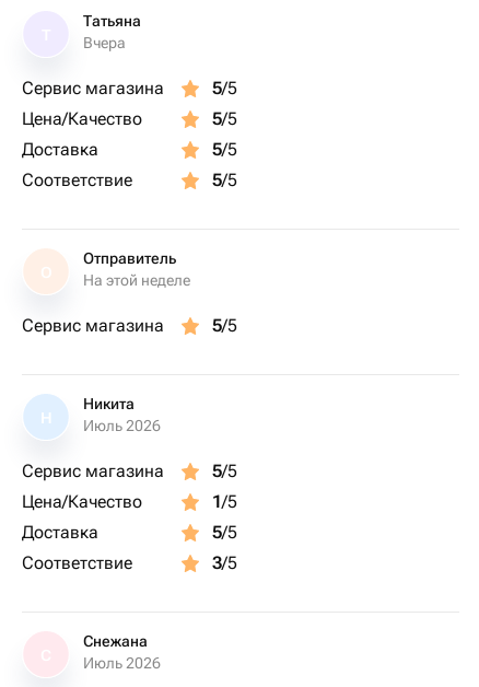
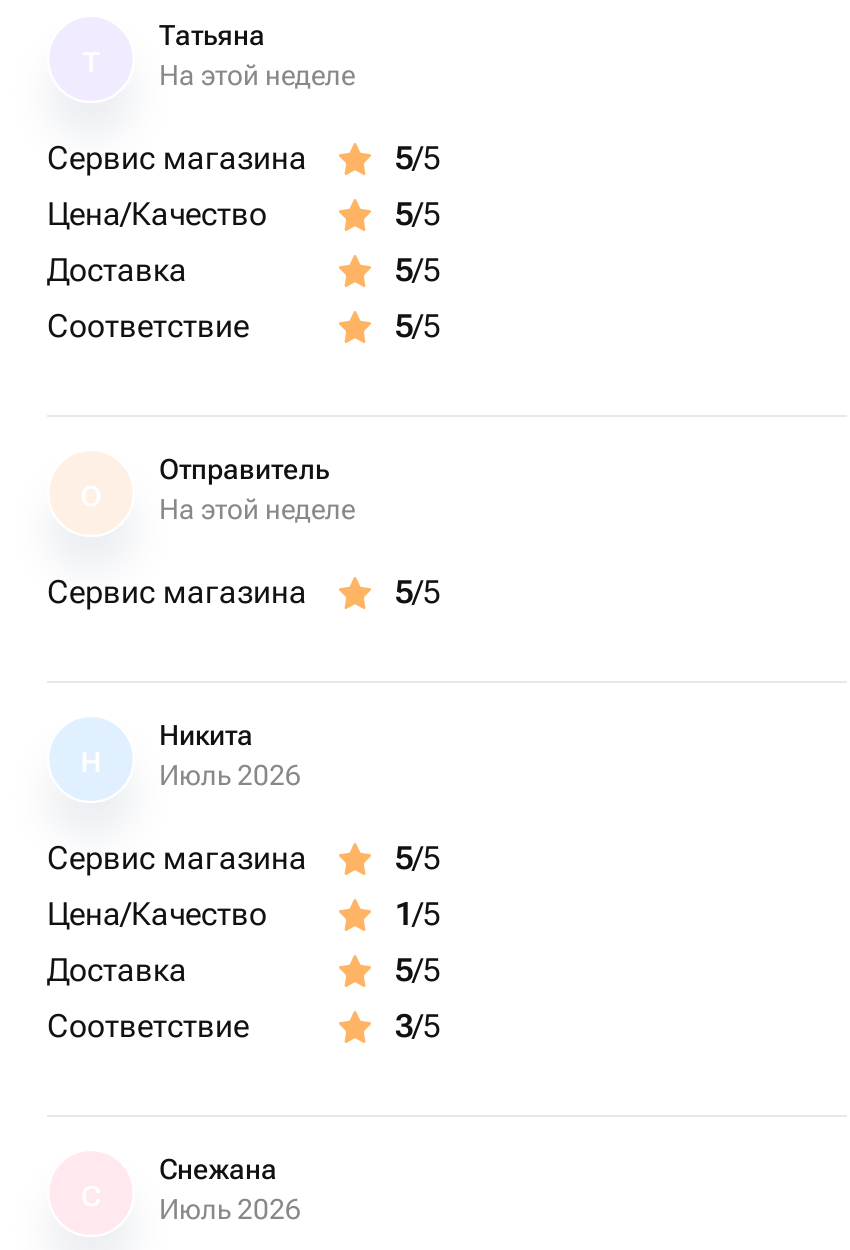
[83,34,126,51] Вчера -> [159,59,355,91] На этой неделе

